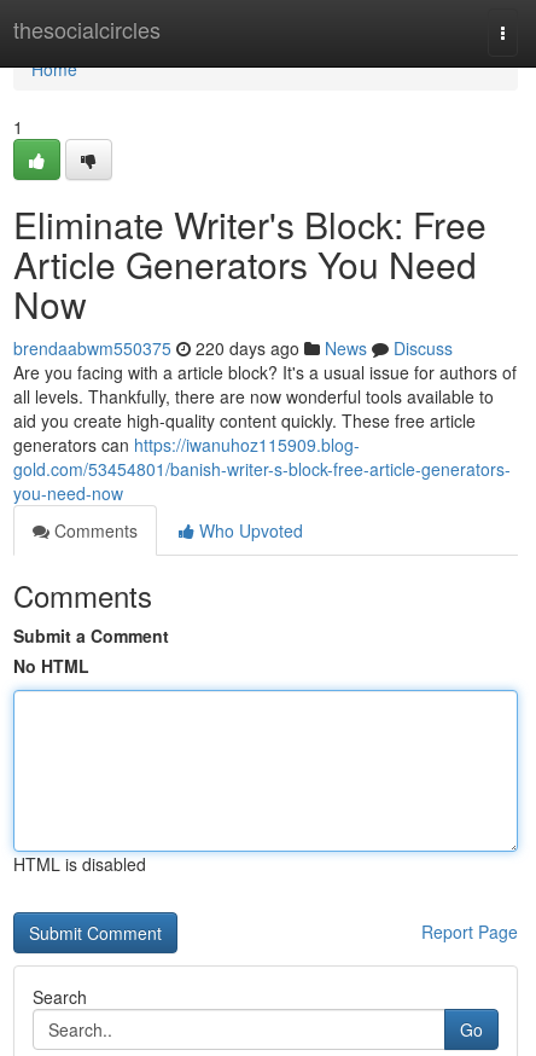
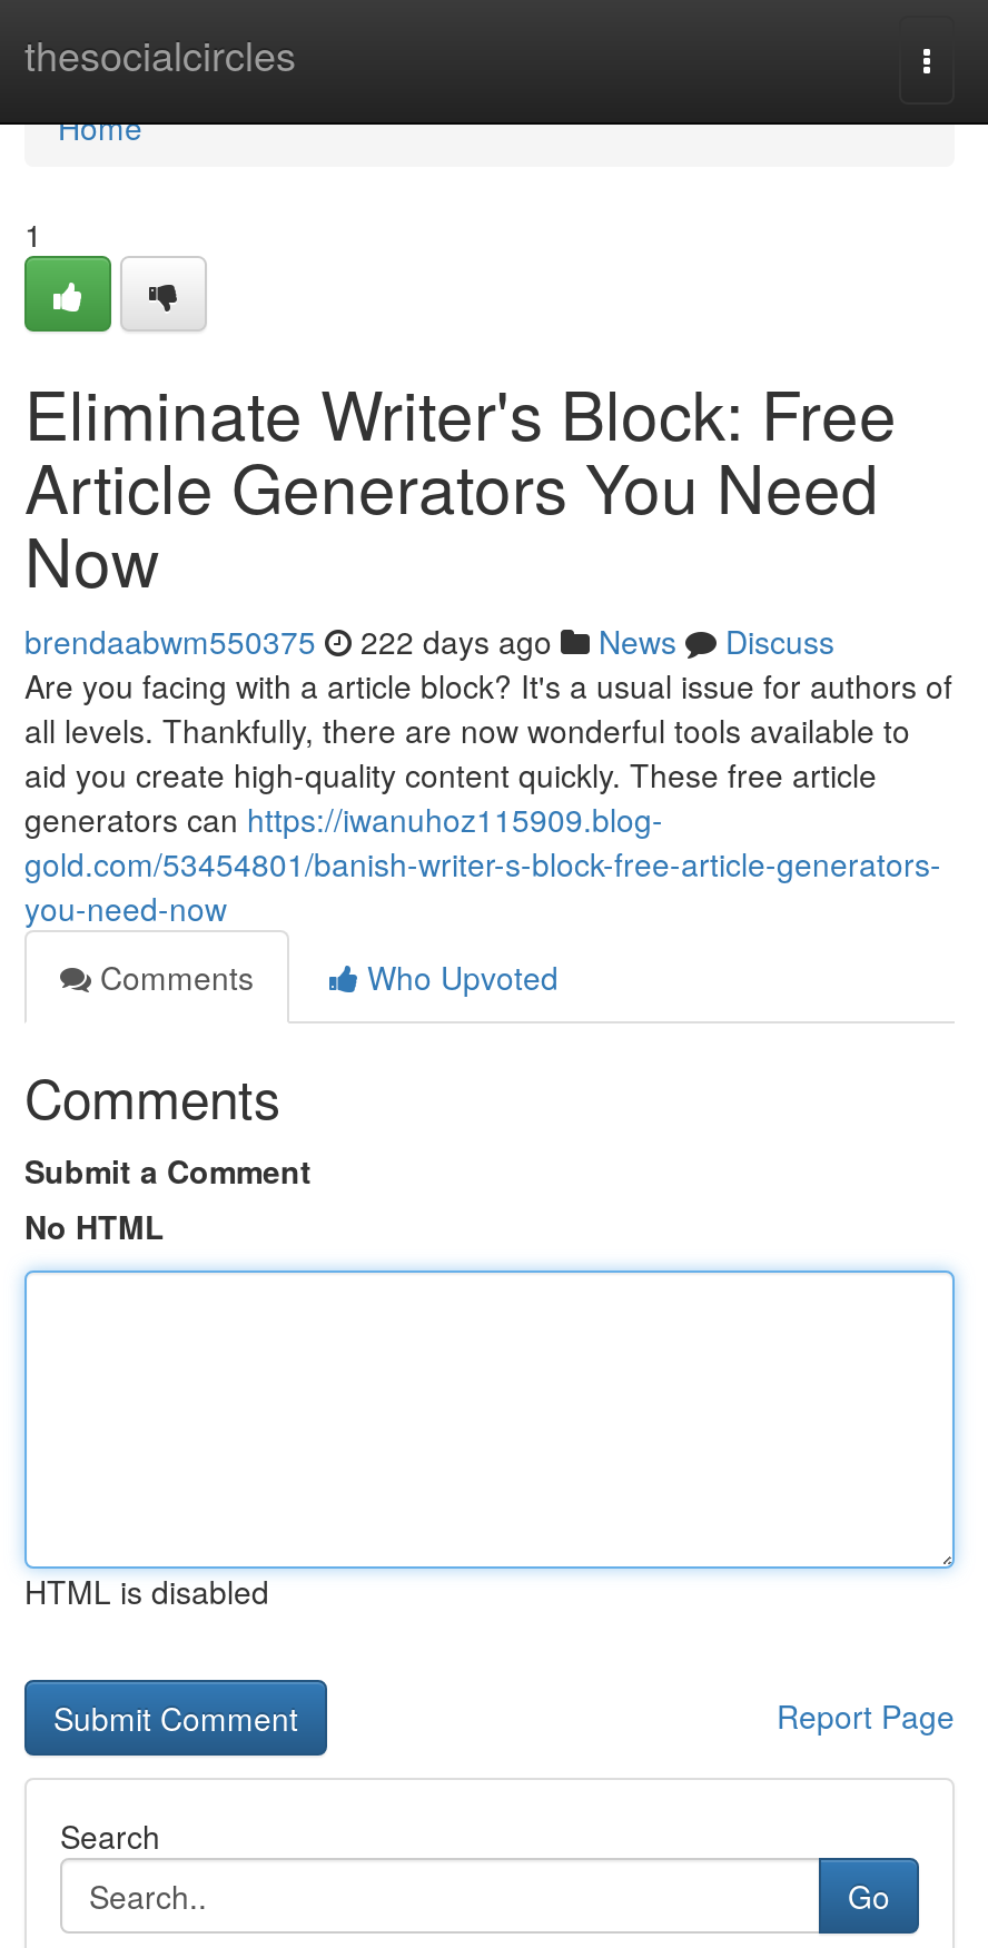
[13,336,453,360] brendaabwm550375 220 days ago News Discuss -> [24,619,834,663] brendaabwm550375 222 days ago News Discuss

